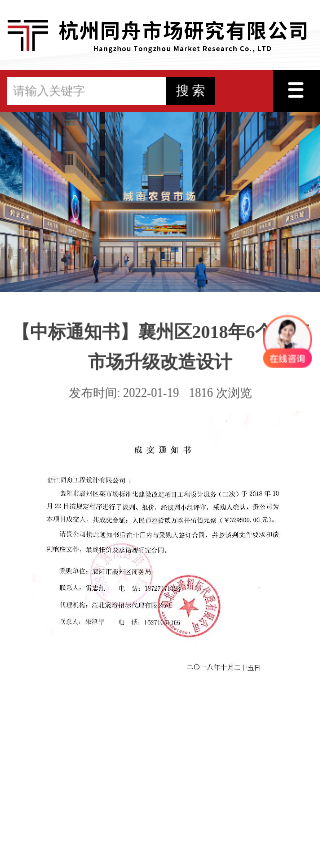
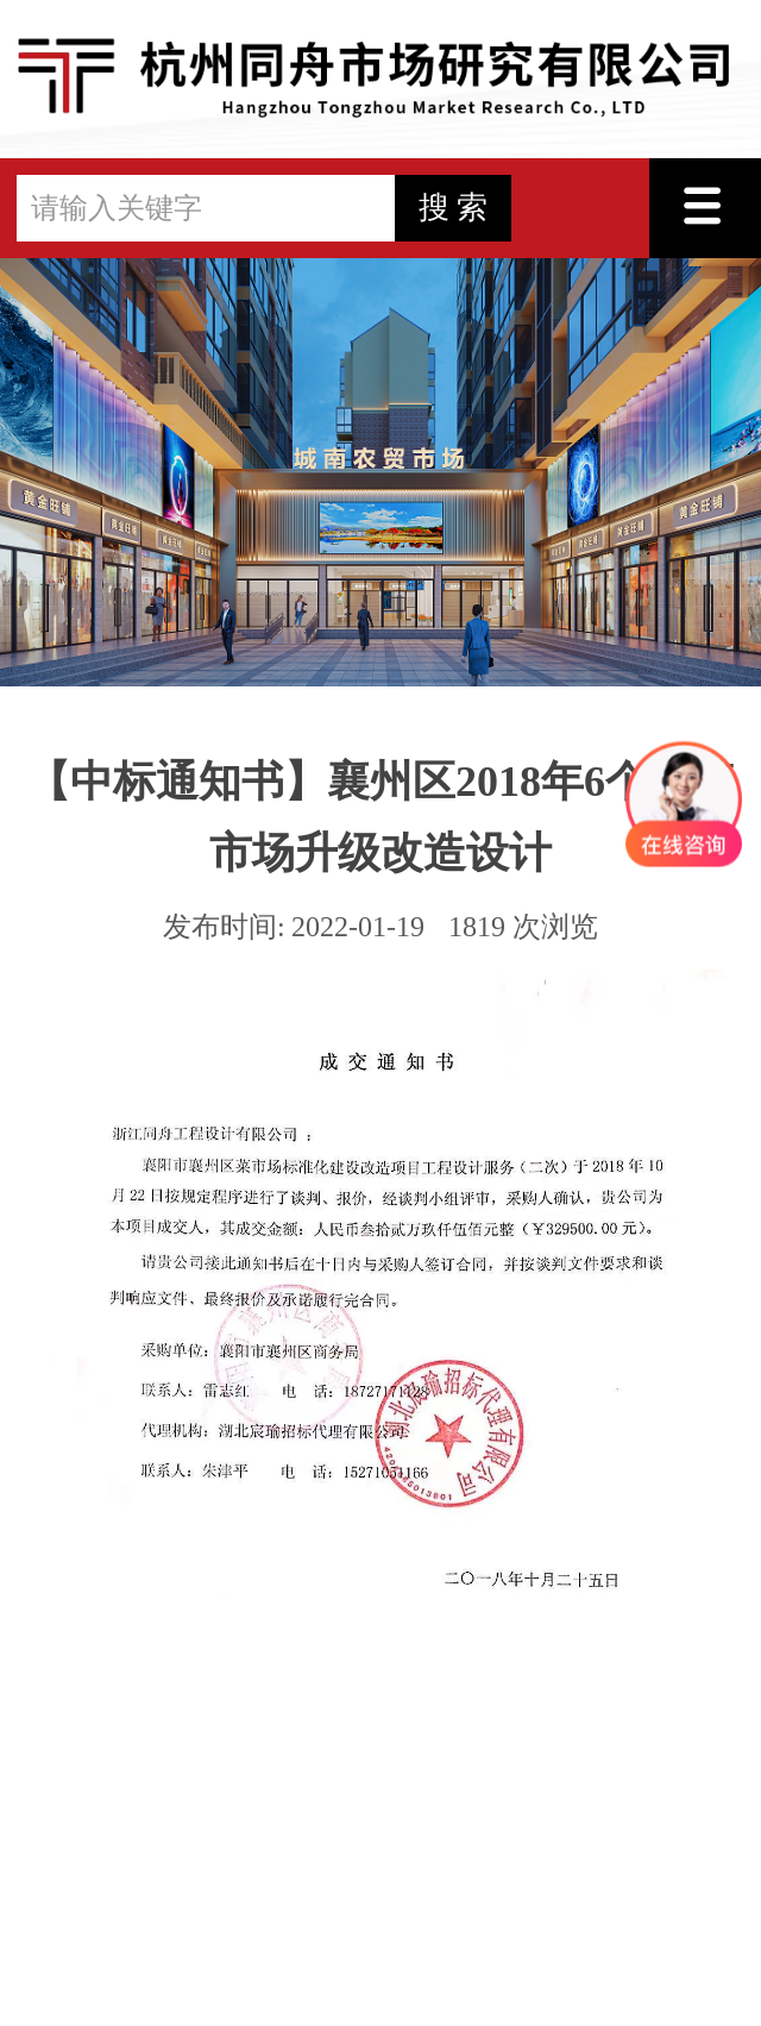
[68,386,251,400] 发布时间: 2022-01-19 1816次浏览 -> [163,910,598,943] 发布时间: 2022-01-19 1819次浏览

